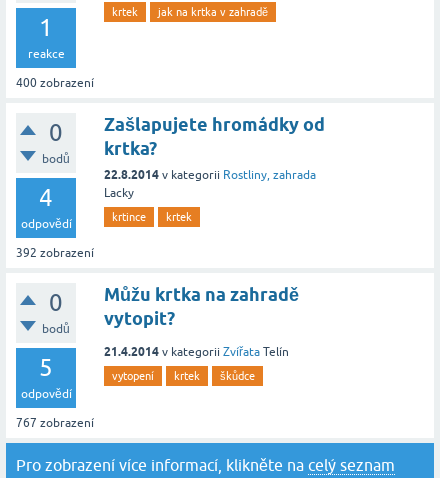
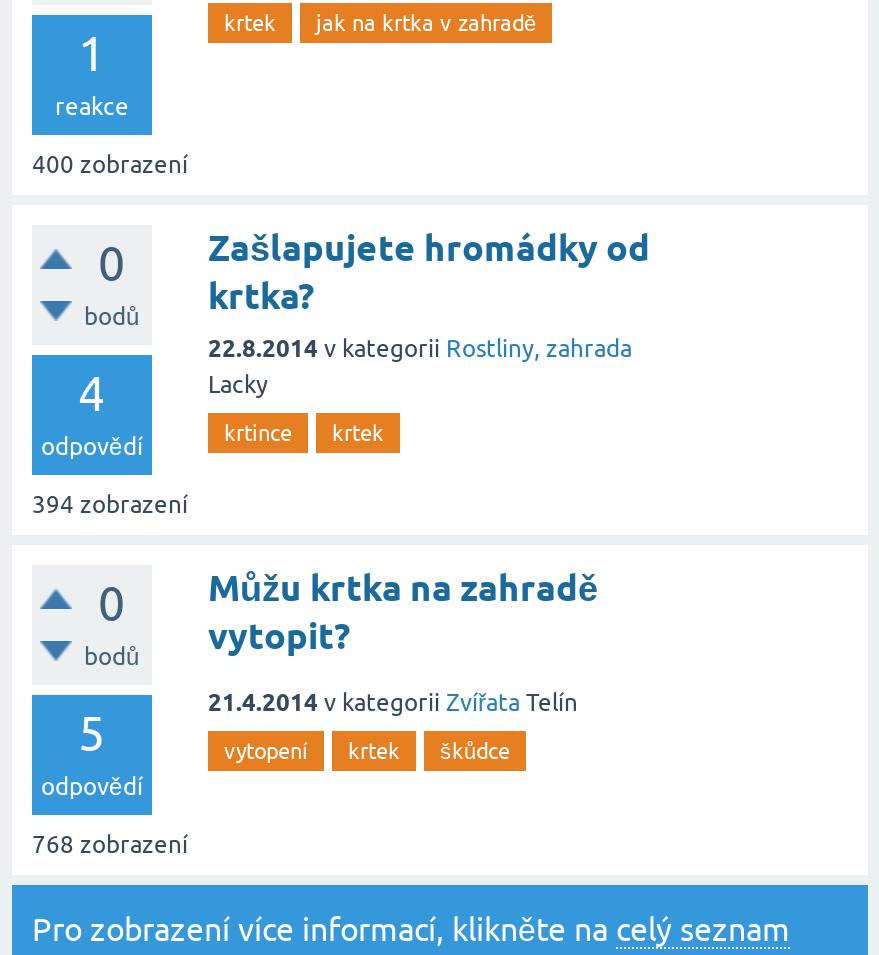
[16,246,94,260] 392 zobrazení -> [32,491,188,519] 394 zobrazení
[16,416,94,430] 767 zobrazení -> [32,831,188,859] 768 zobrazení

